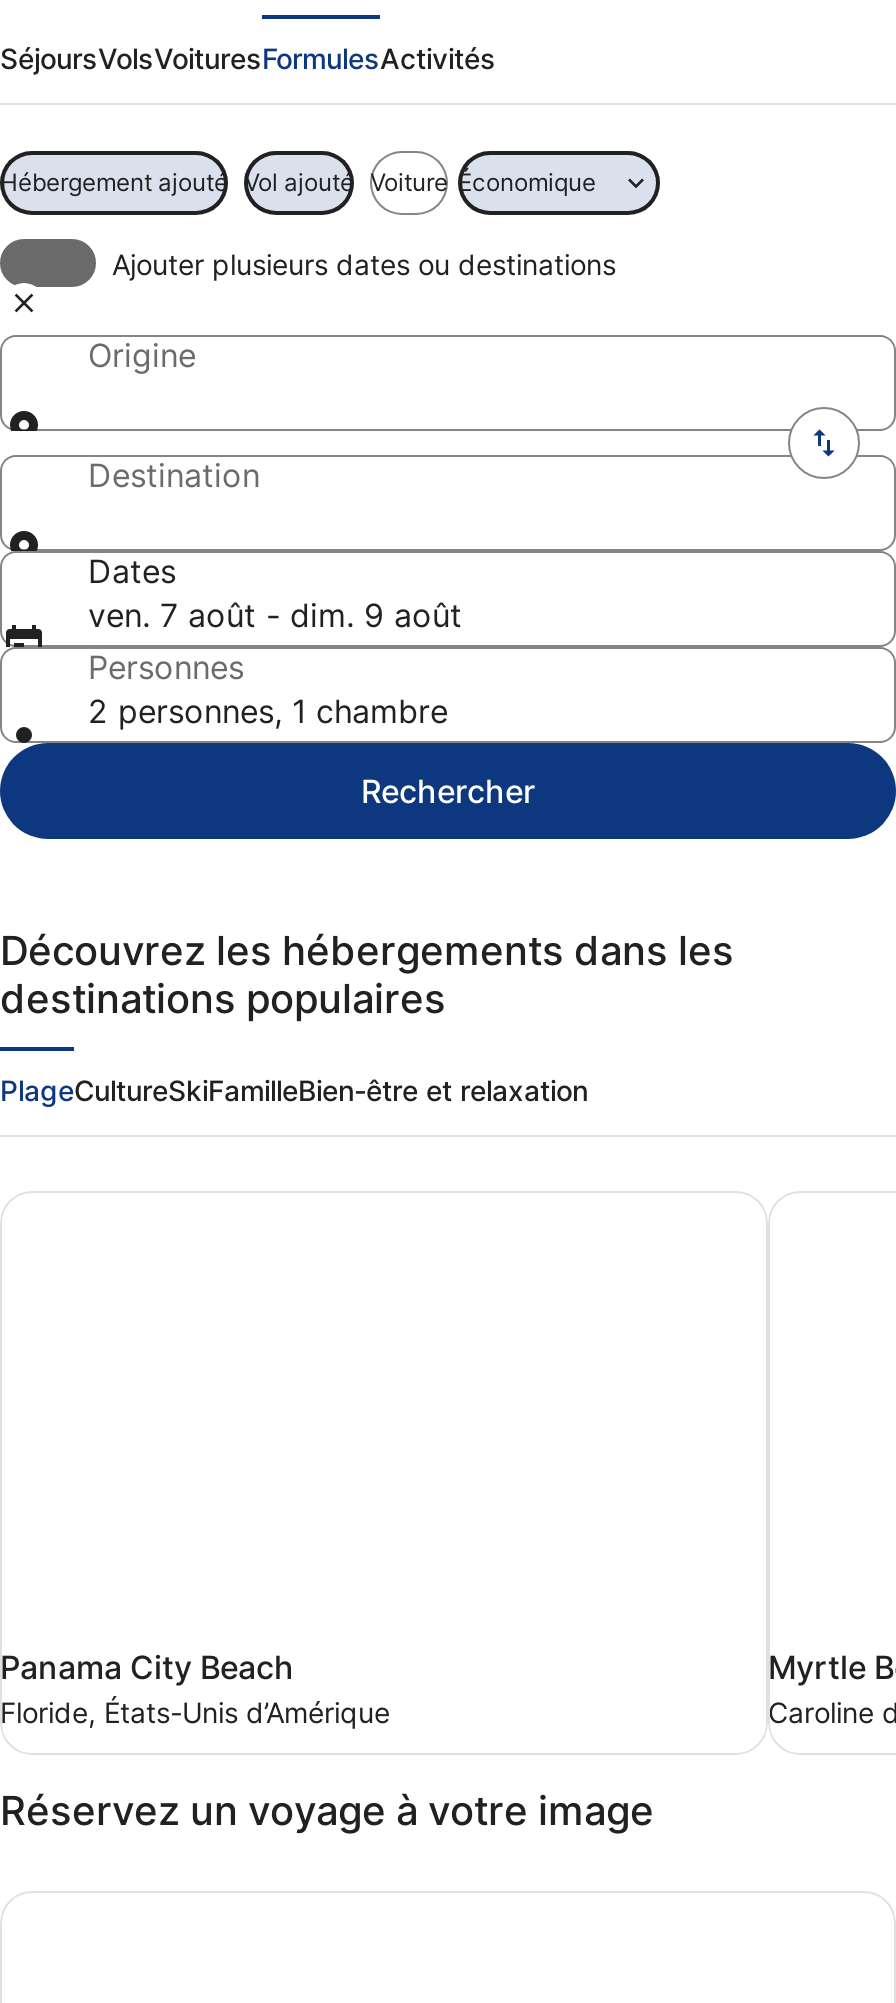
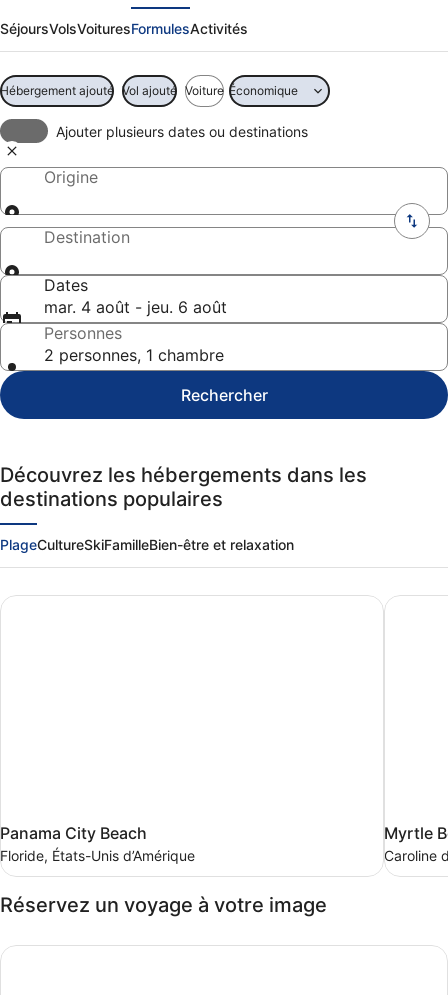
[88,595,462,635] ven. 7 août - dim. 9 août -> [44,297,227,317] mar. 4 août - jeu. 6 août

